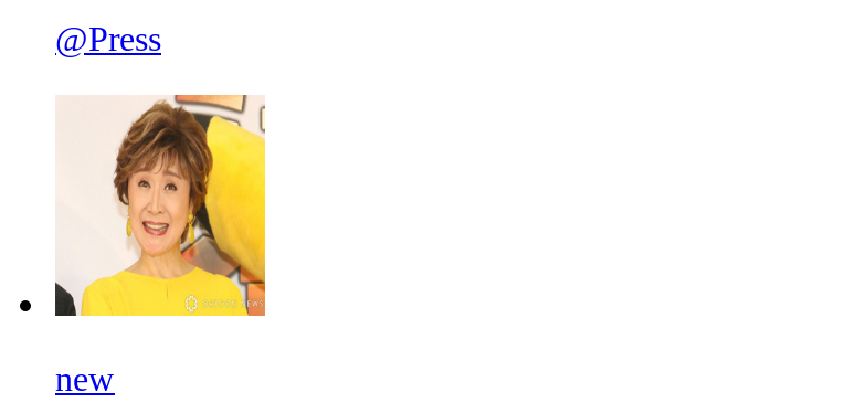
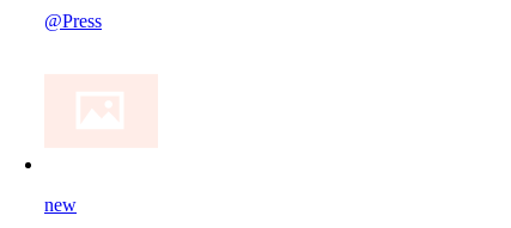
[53,93,267,318] [image] -> none

